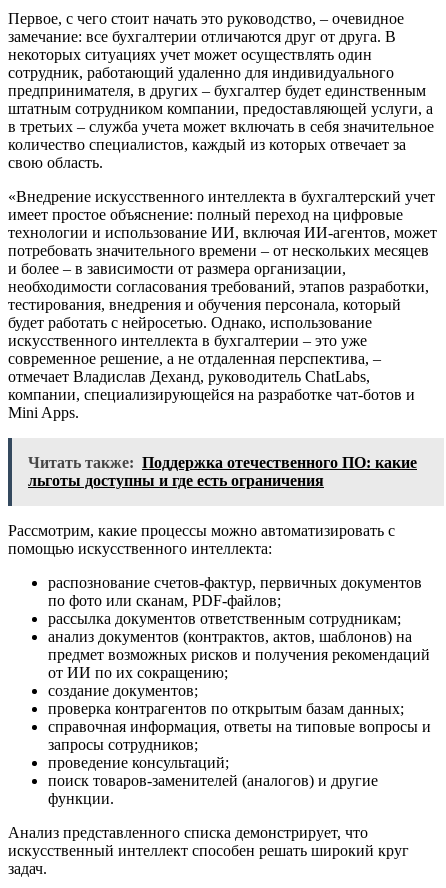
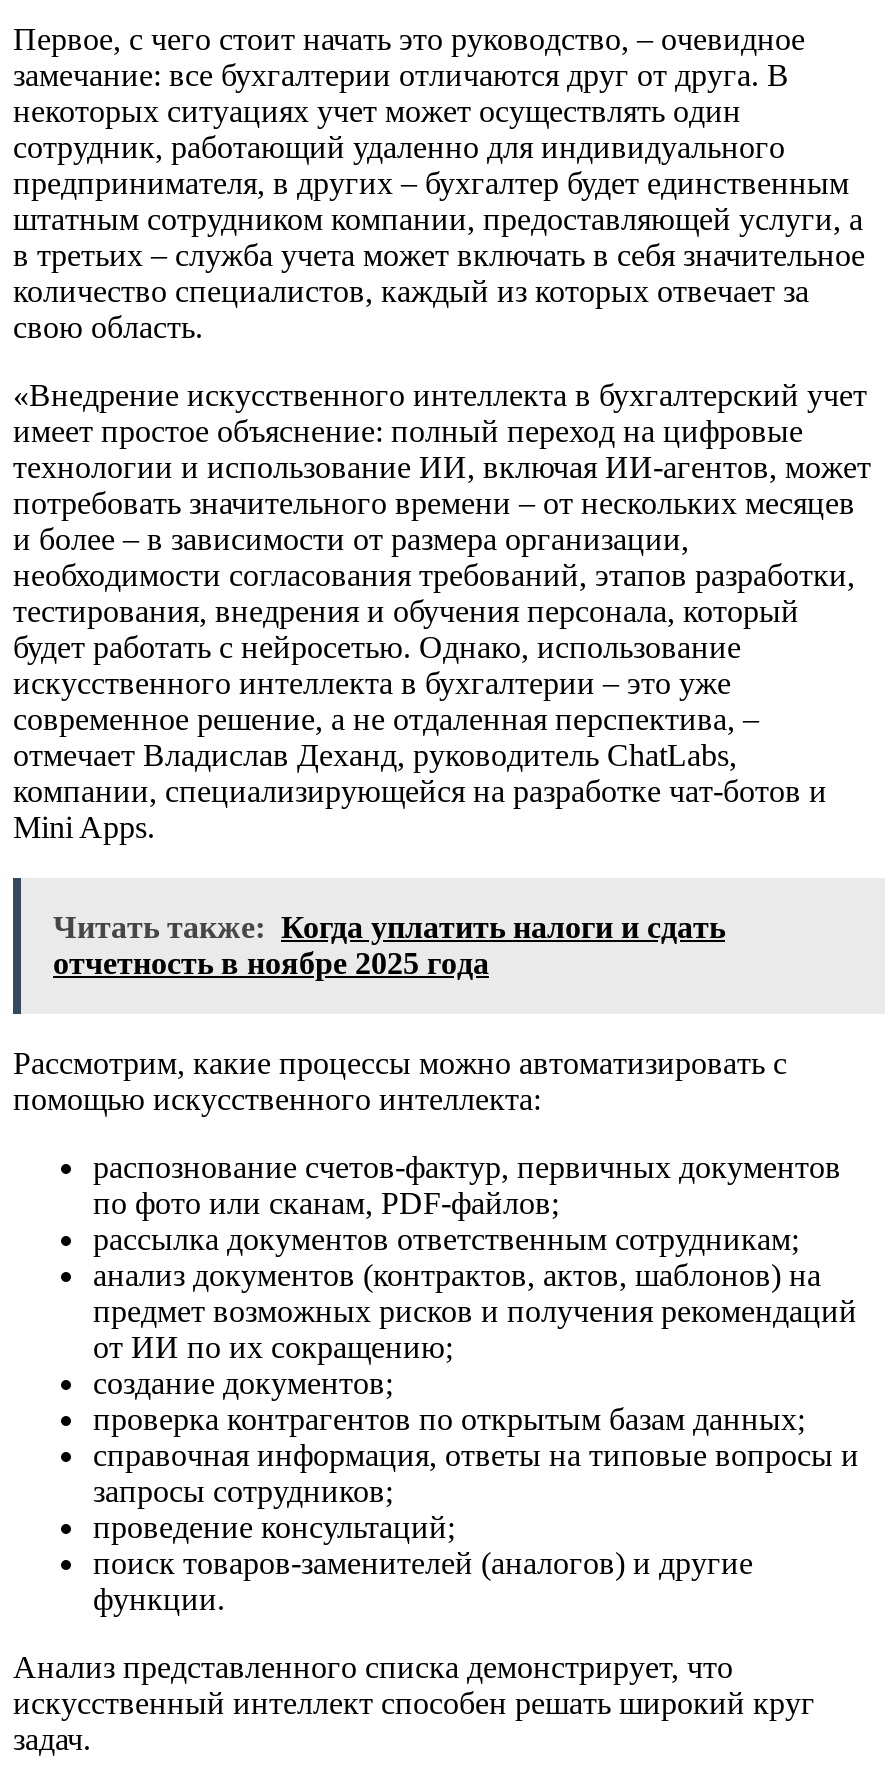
[28,454,417,489] Читать также: Поддержка отечественного ПО: какие | льготы доступны и где есть ограничения -> [53,909,725,979] Читать также: Когда уплатить налоги и сдать | отчетность в ноябре 2025 года

